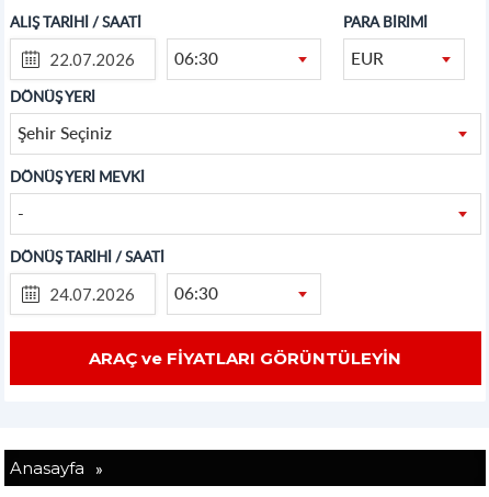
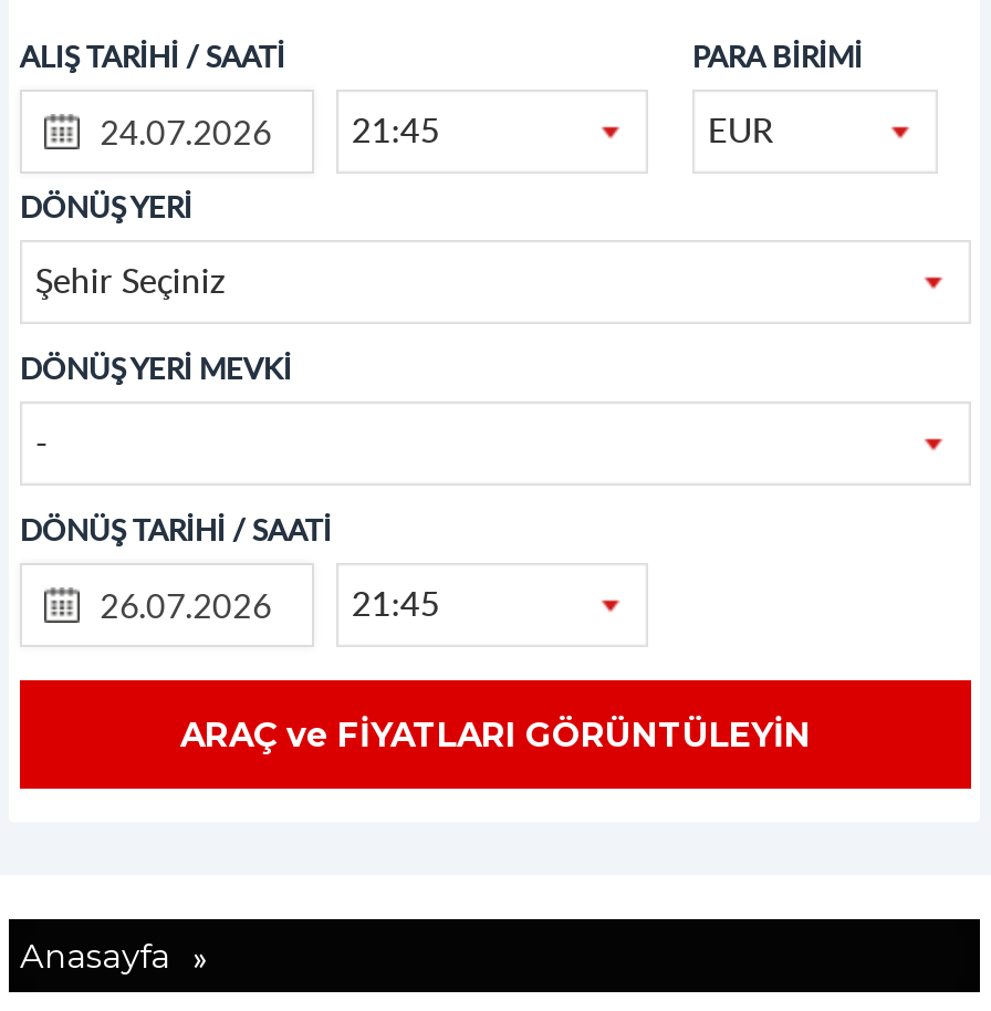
[174,46,218,69] 06:30 -> [351,106,440,152] 21:45
[174,281,218,304] 06:30 -> [351,579,440,625] 21:45

